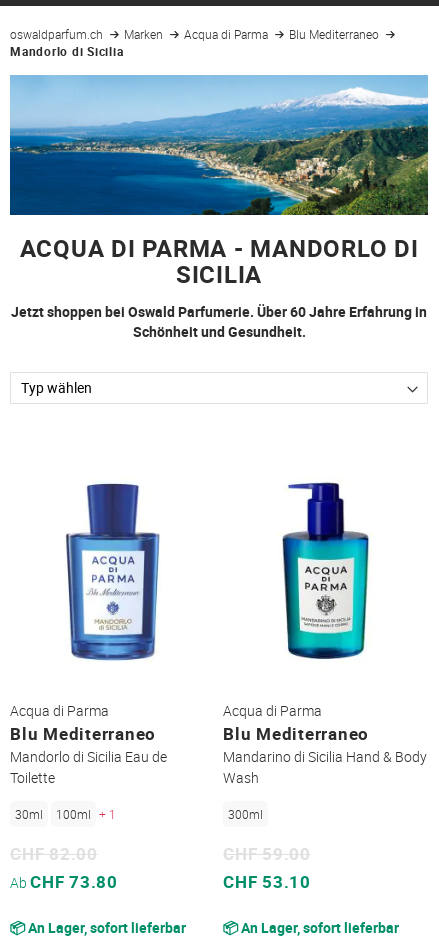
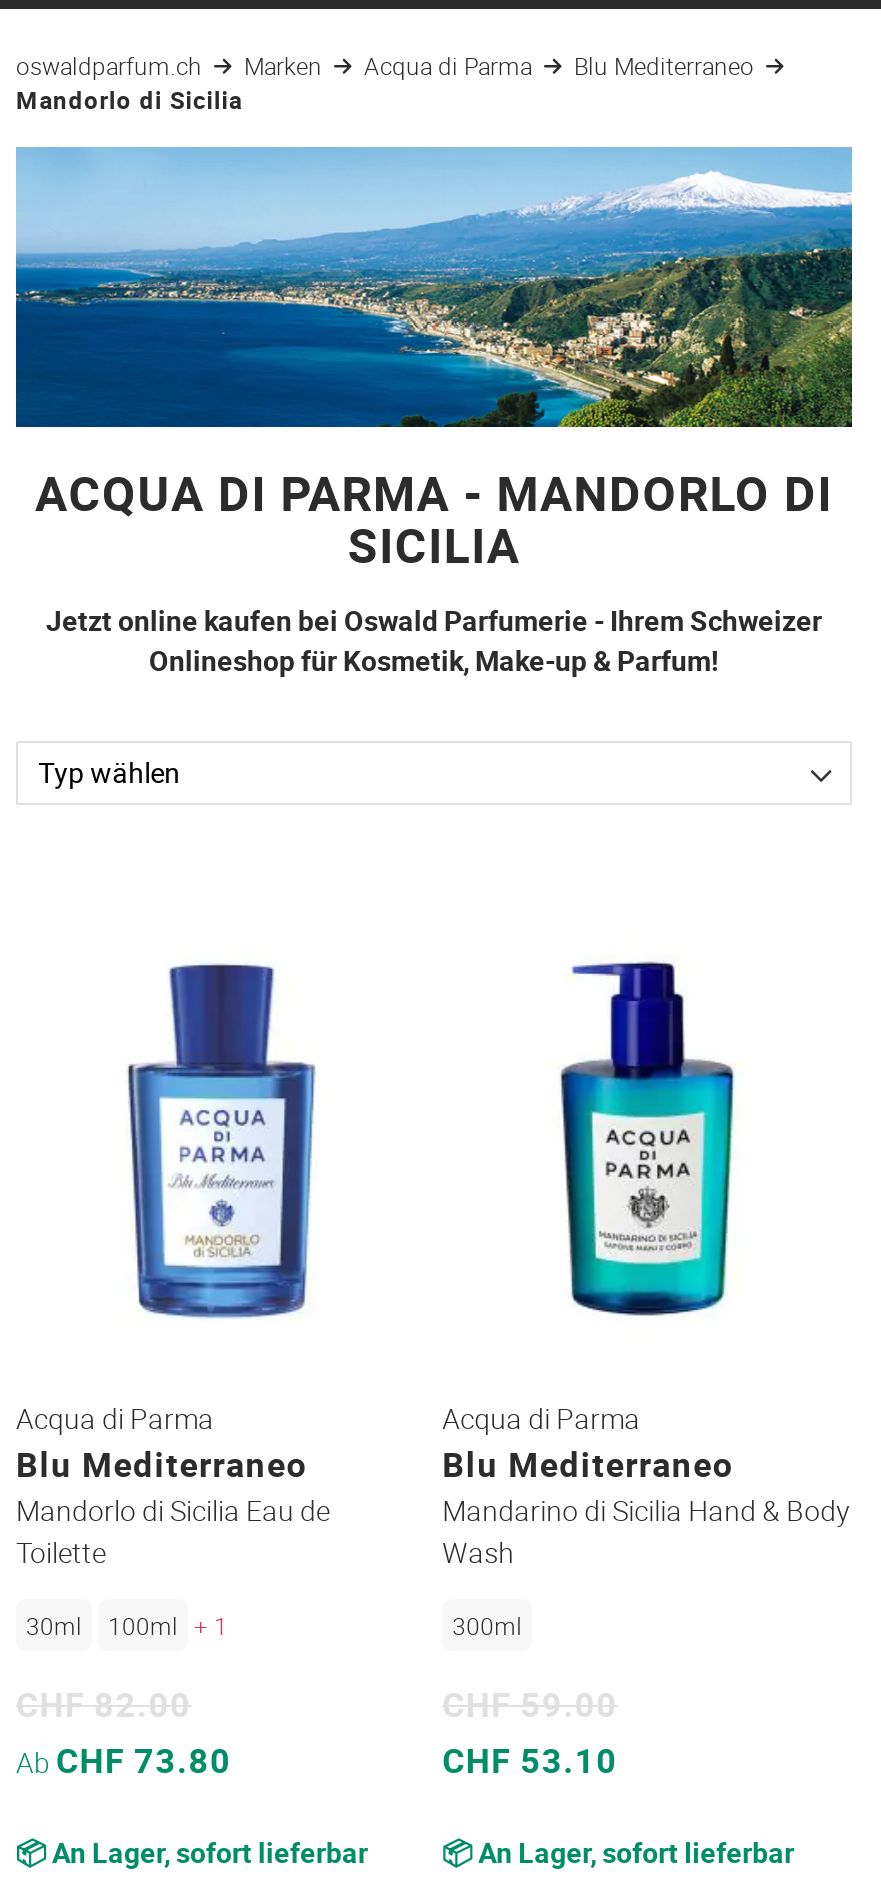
[11,302,427,341] Jetzt shoppen bei Oswald Parfumerie. Über 60 Jahre Erfahrung in | Schönheit und Gesundheit. -> [46,602,822,680] Jetzt online kaufen bei Oswald Parfumerie - Ihrem Schweizer | Onlineshop für Kosmetik, Make-up & Parfum!

